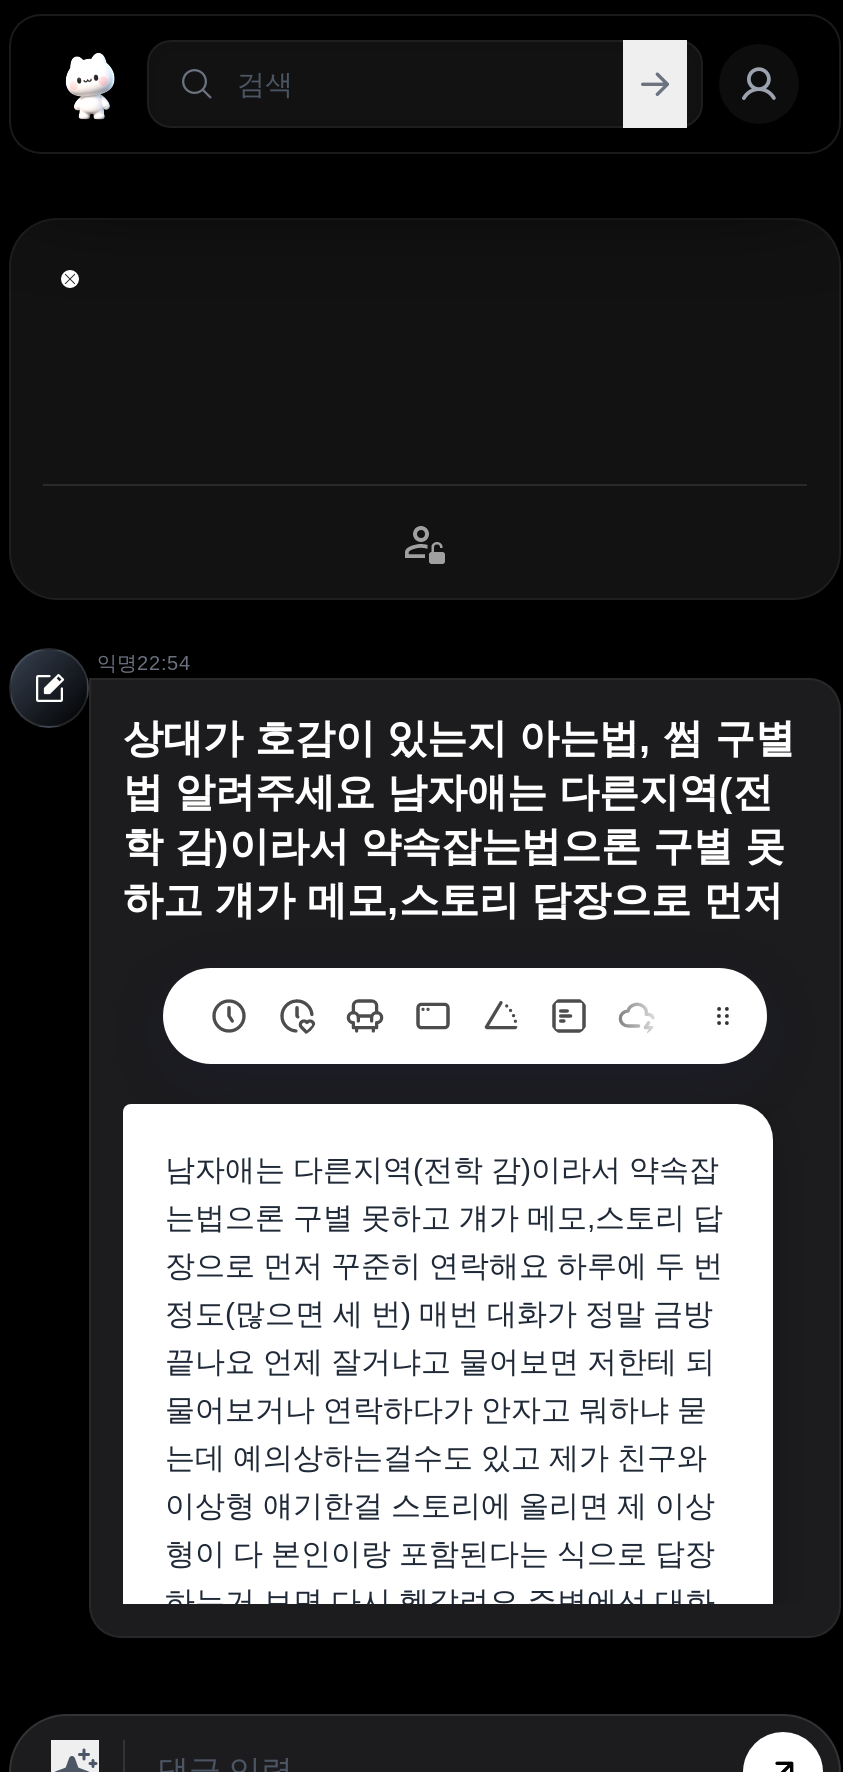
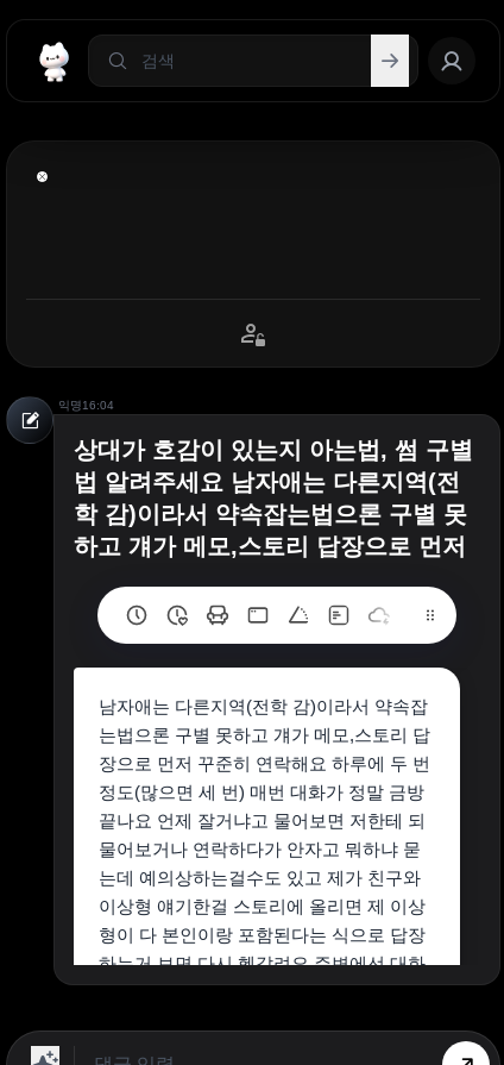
[97,652,191,674] 익명 22:54 -> [58,399,114,412] 익명 16:04

